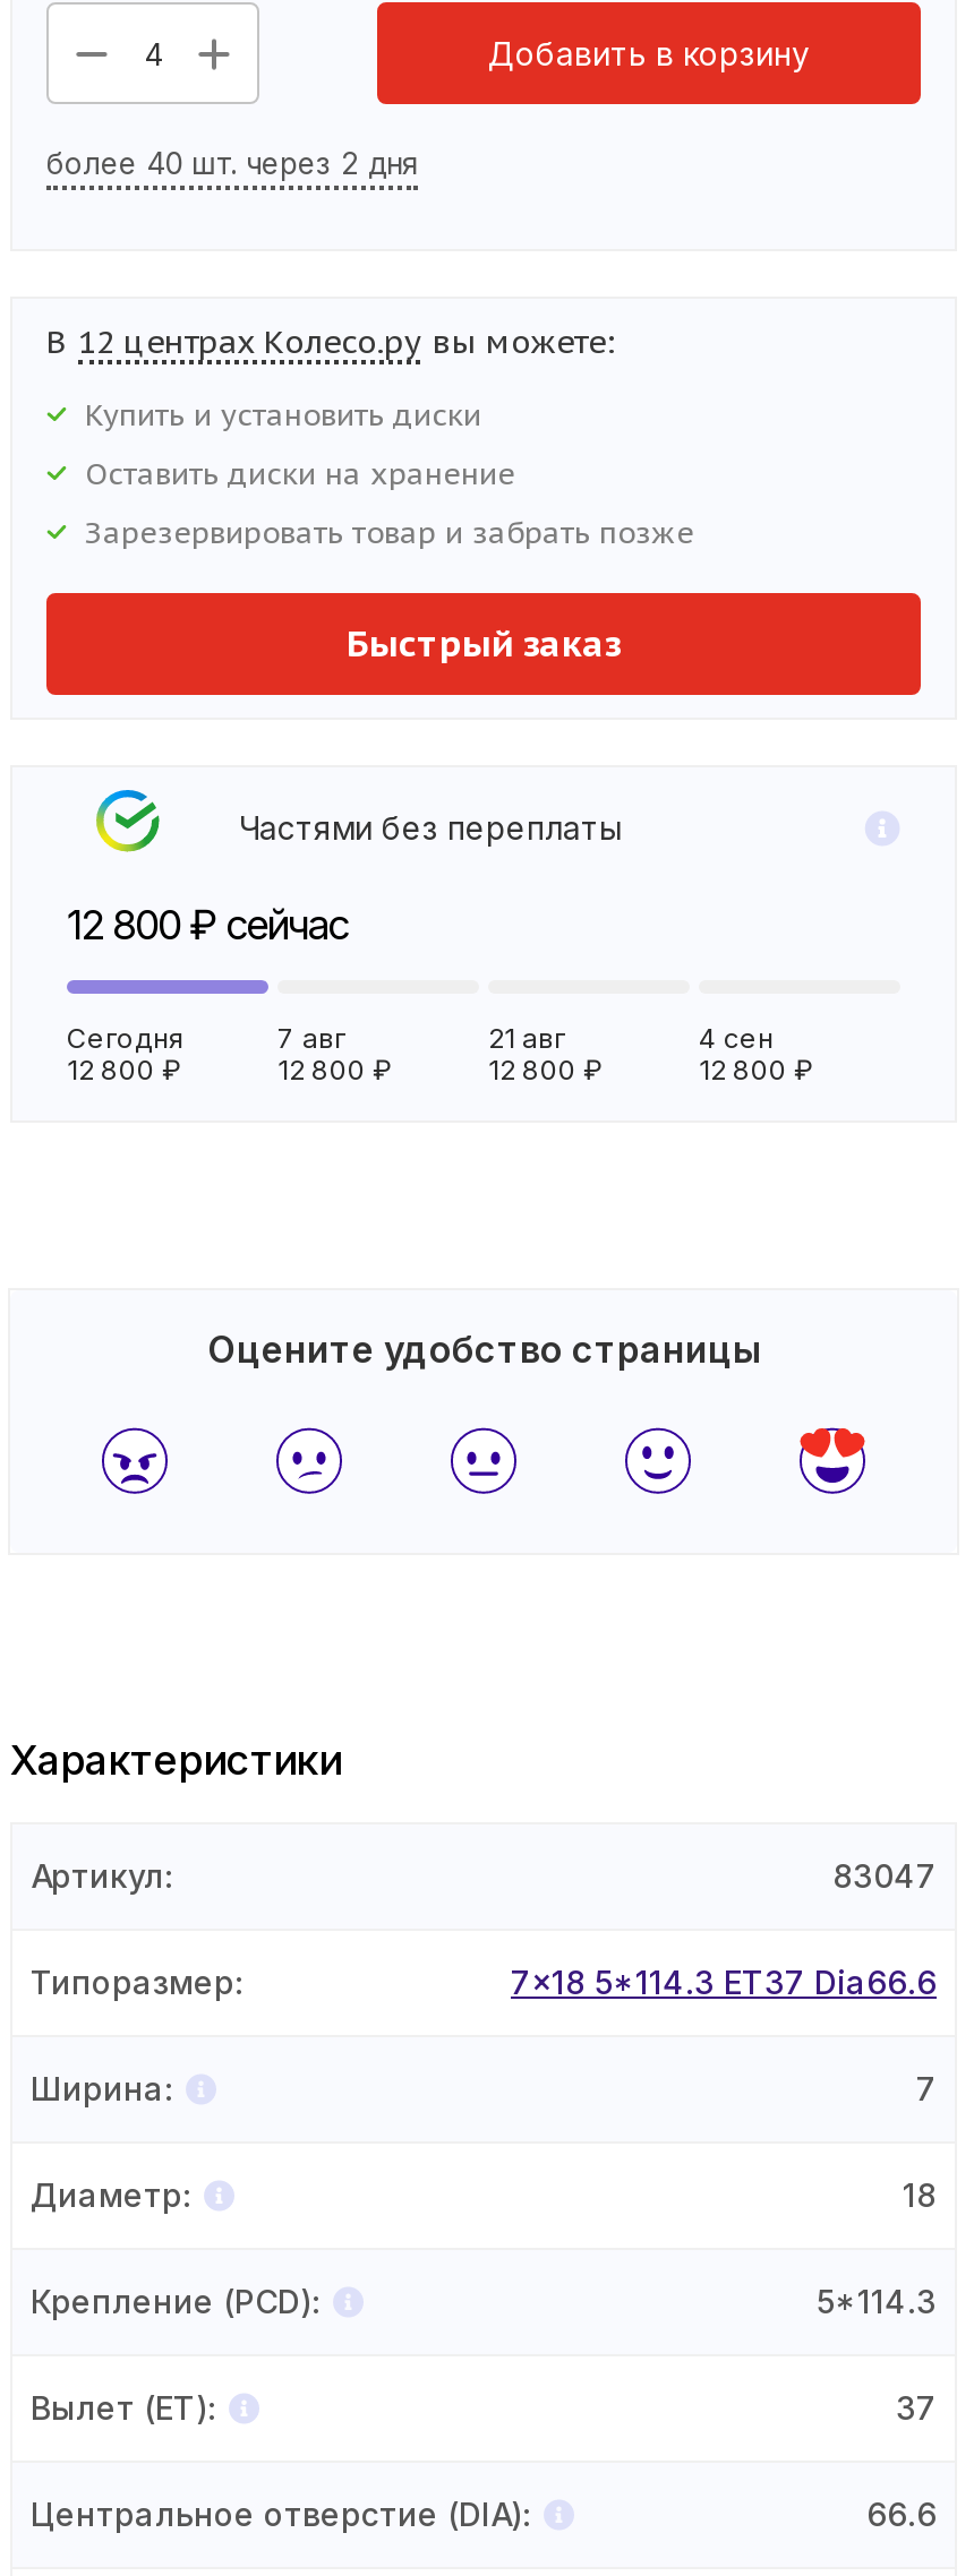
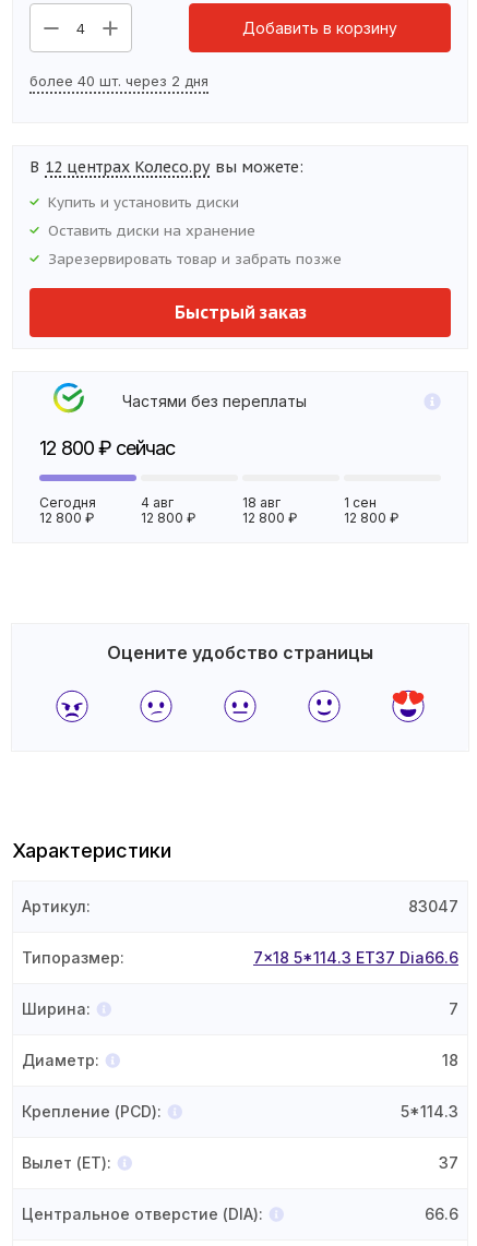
[277,1020,345,1054] 7 авг -> [141,494,174,510] 4 авг
[488,1020,565,1054] 21 авг -> [242,494,281,510] 18 авг
[699,1020,774,1054] 4 сен -> [344,494,377,510] 1 сен

